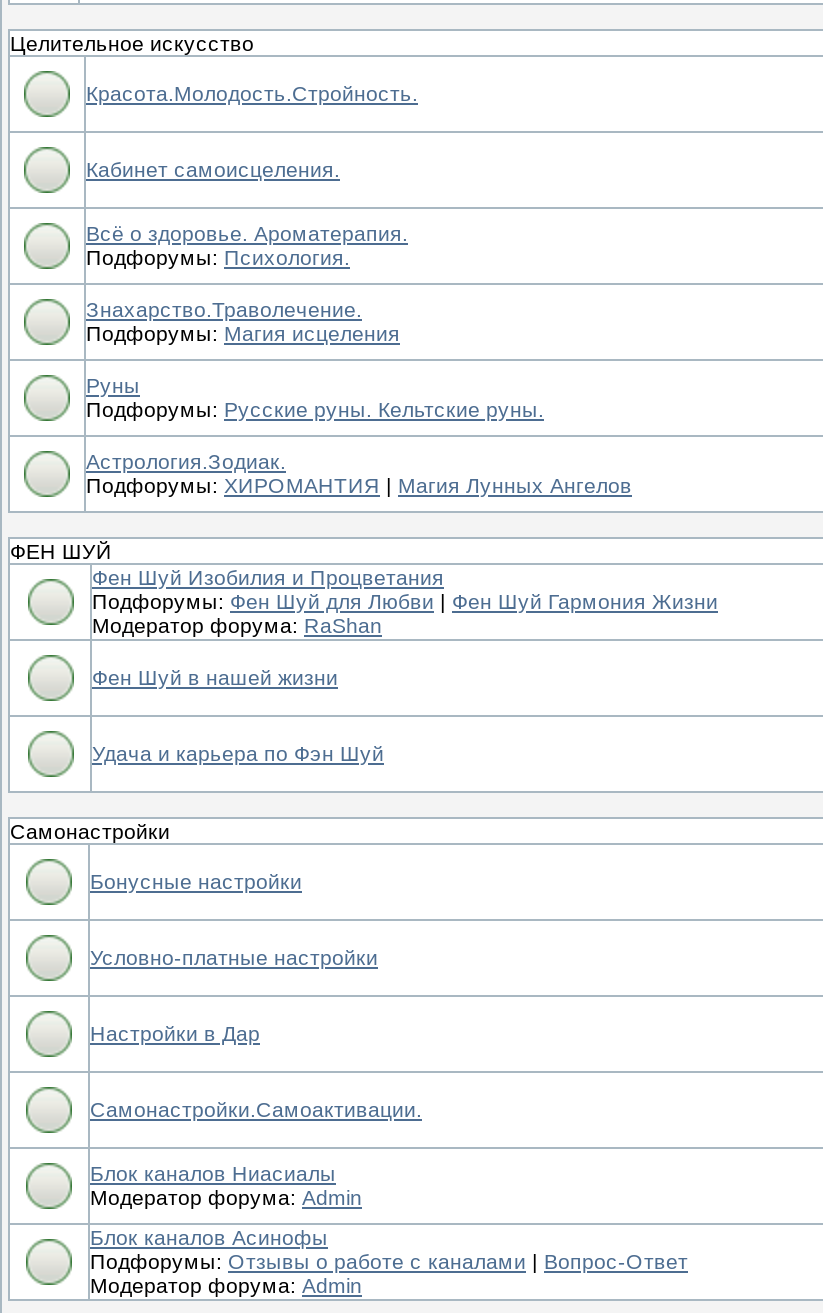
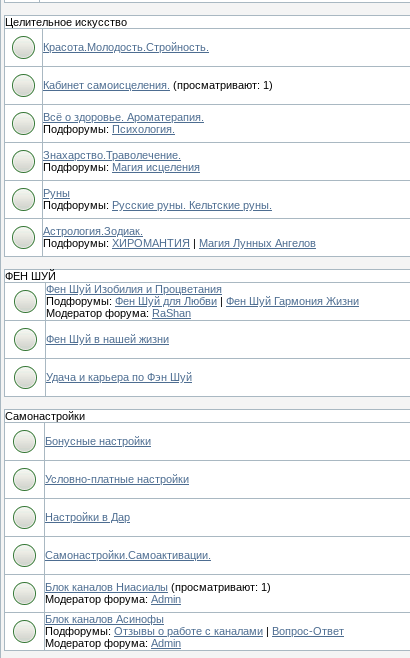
[86,157,340,181] Кабинет самоисцеления. -> [43,79,273,91] Кабинет самоисцеления. (просматривают: 1)
[90,1161,336,1185] Блок каналов Ниасиалы -> [45,581,271,593] Блок каналов Ниасиалы (просматривают: 1)

